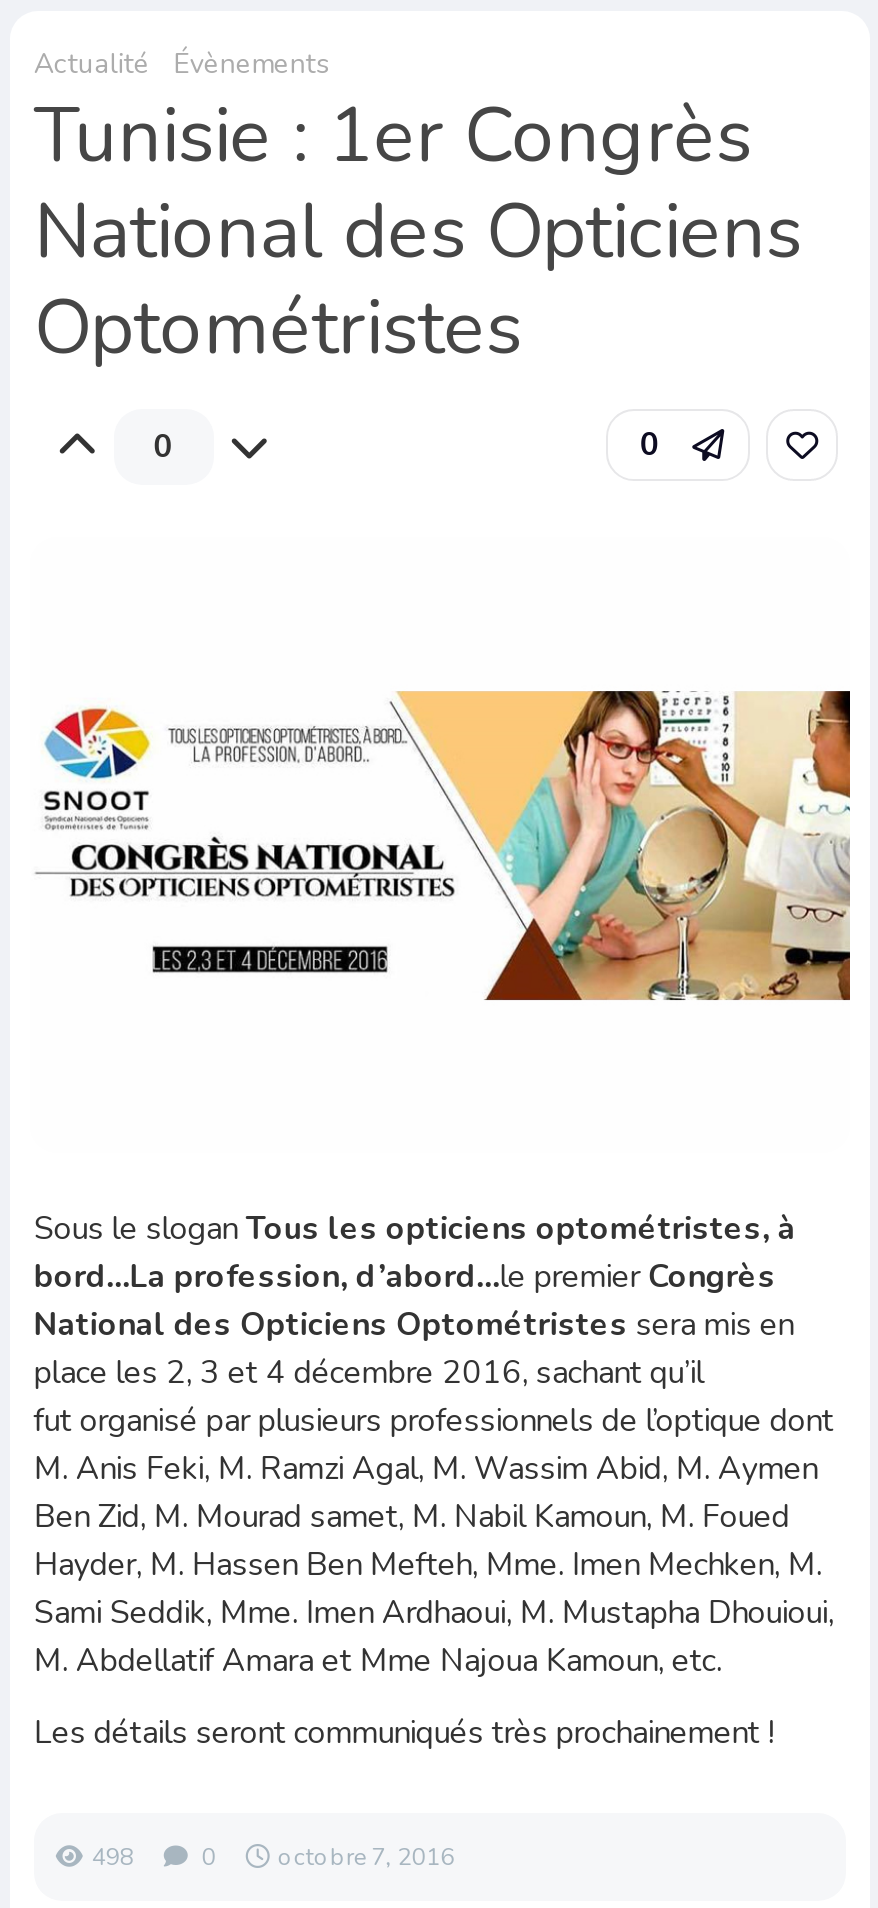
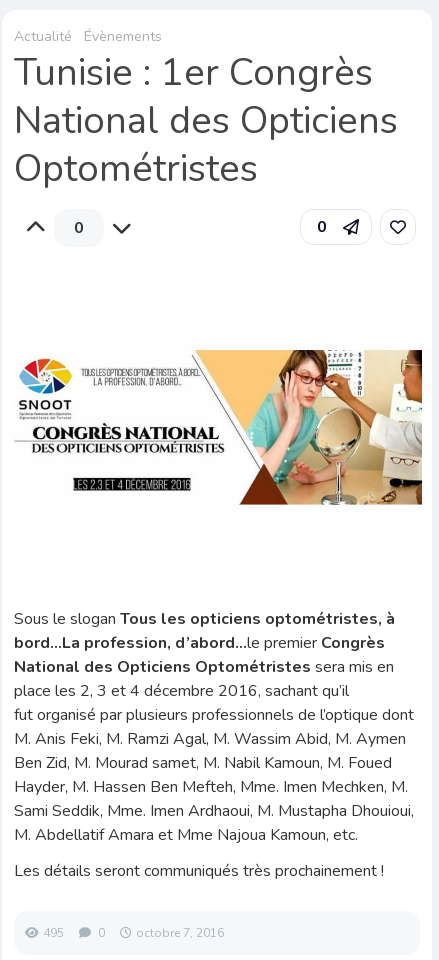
[92,1840,454,1872] 498 0 octobre 7, 2016 -> [43,925,224,941] 495 0 octobre 7, 2016

